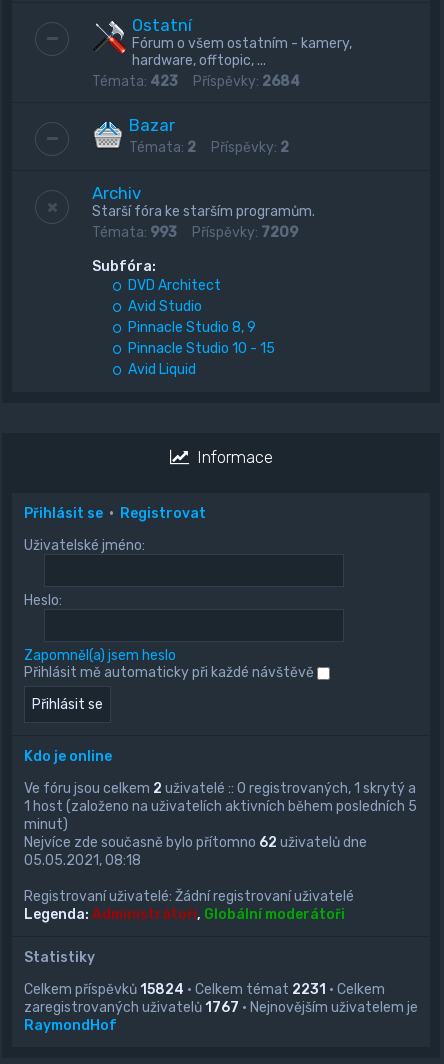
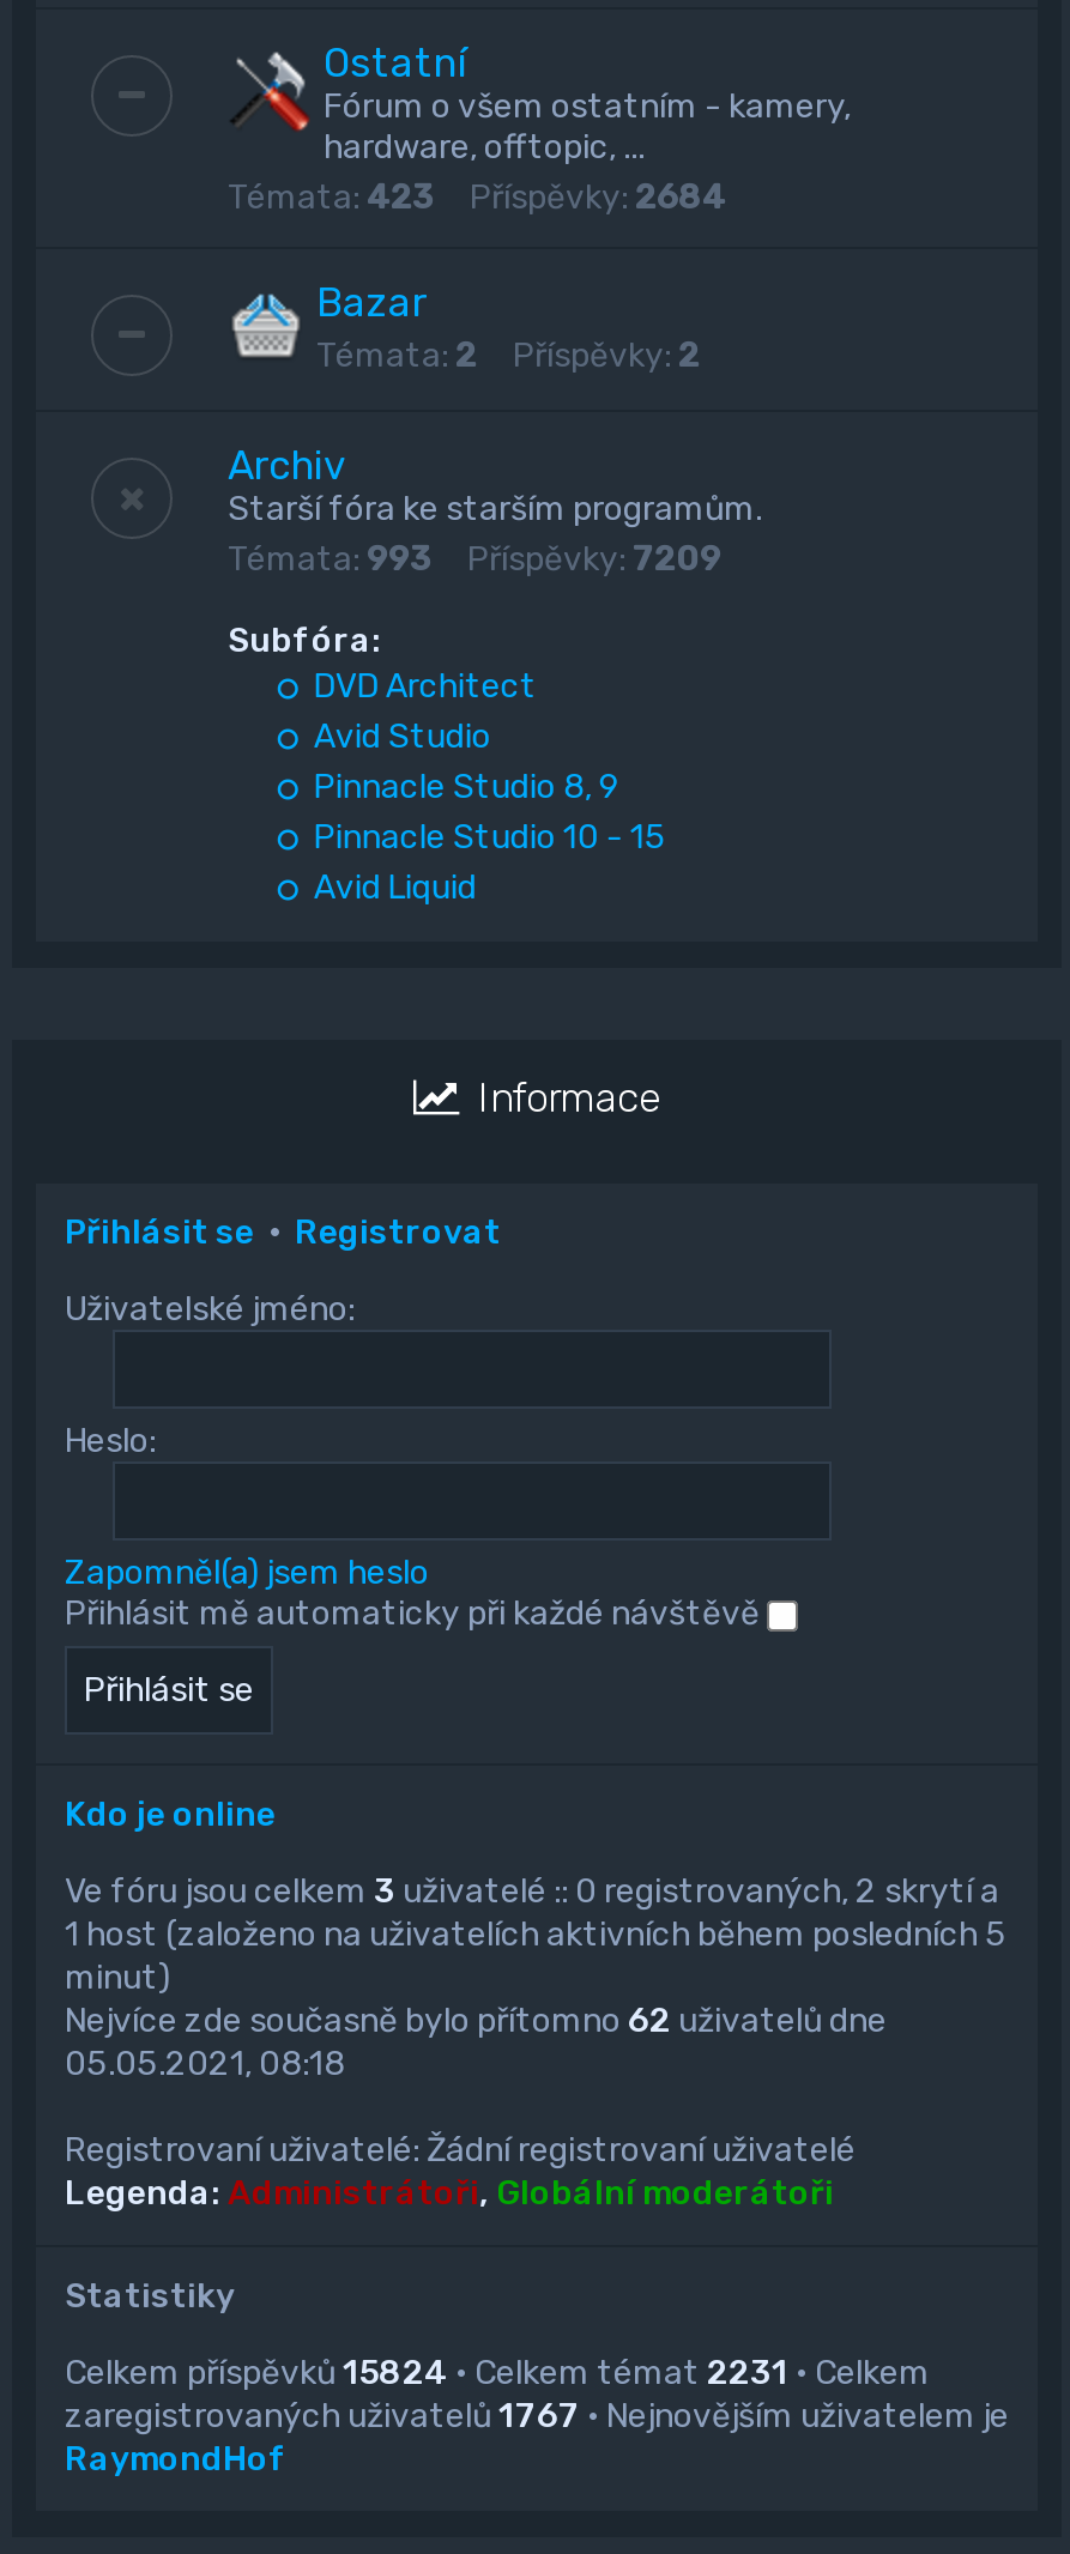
[24,780,416,797] Ve fóru jsou celkem 2 uživatelé :: 0 registrovaných, 1 skrytý a -> [65,1871,999,1912] Ve fóru jsou celkem 3 uživatelé :: 0 registrovaných, 2 skrytí a

